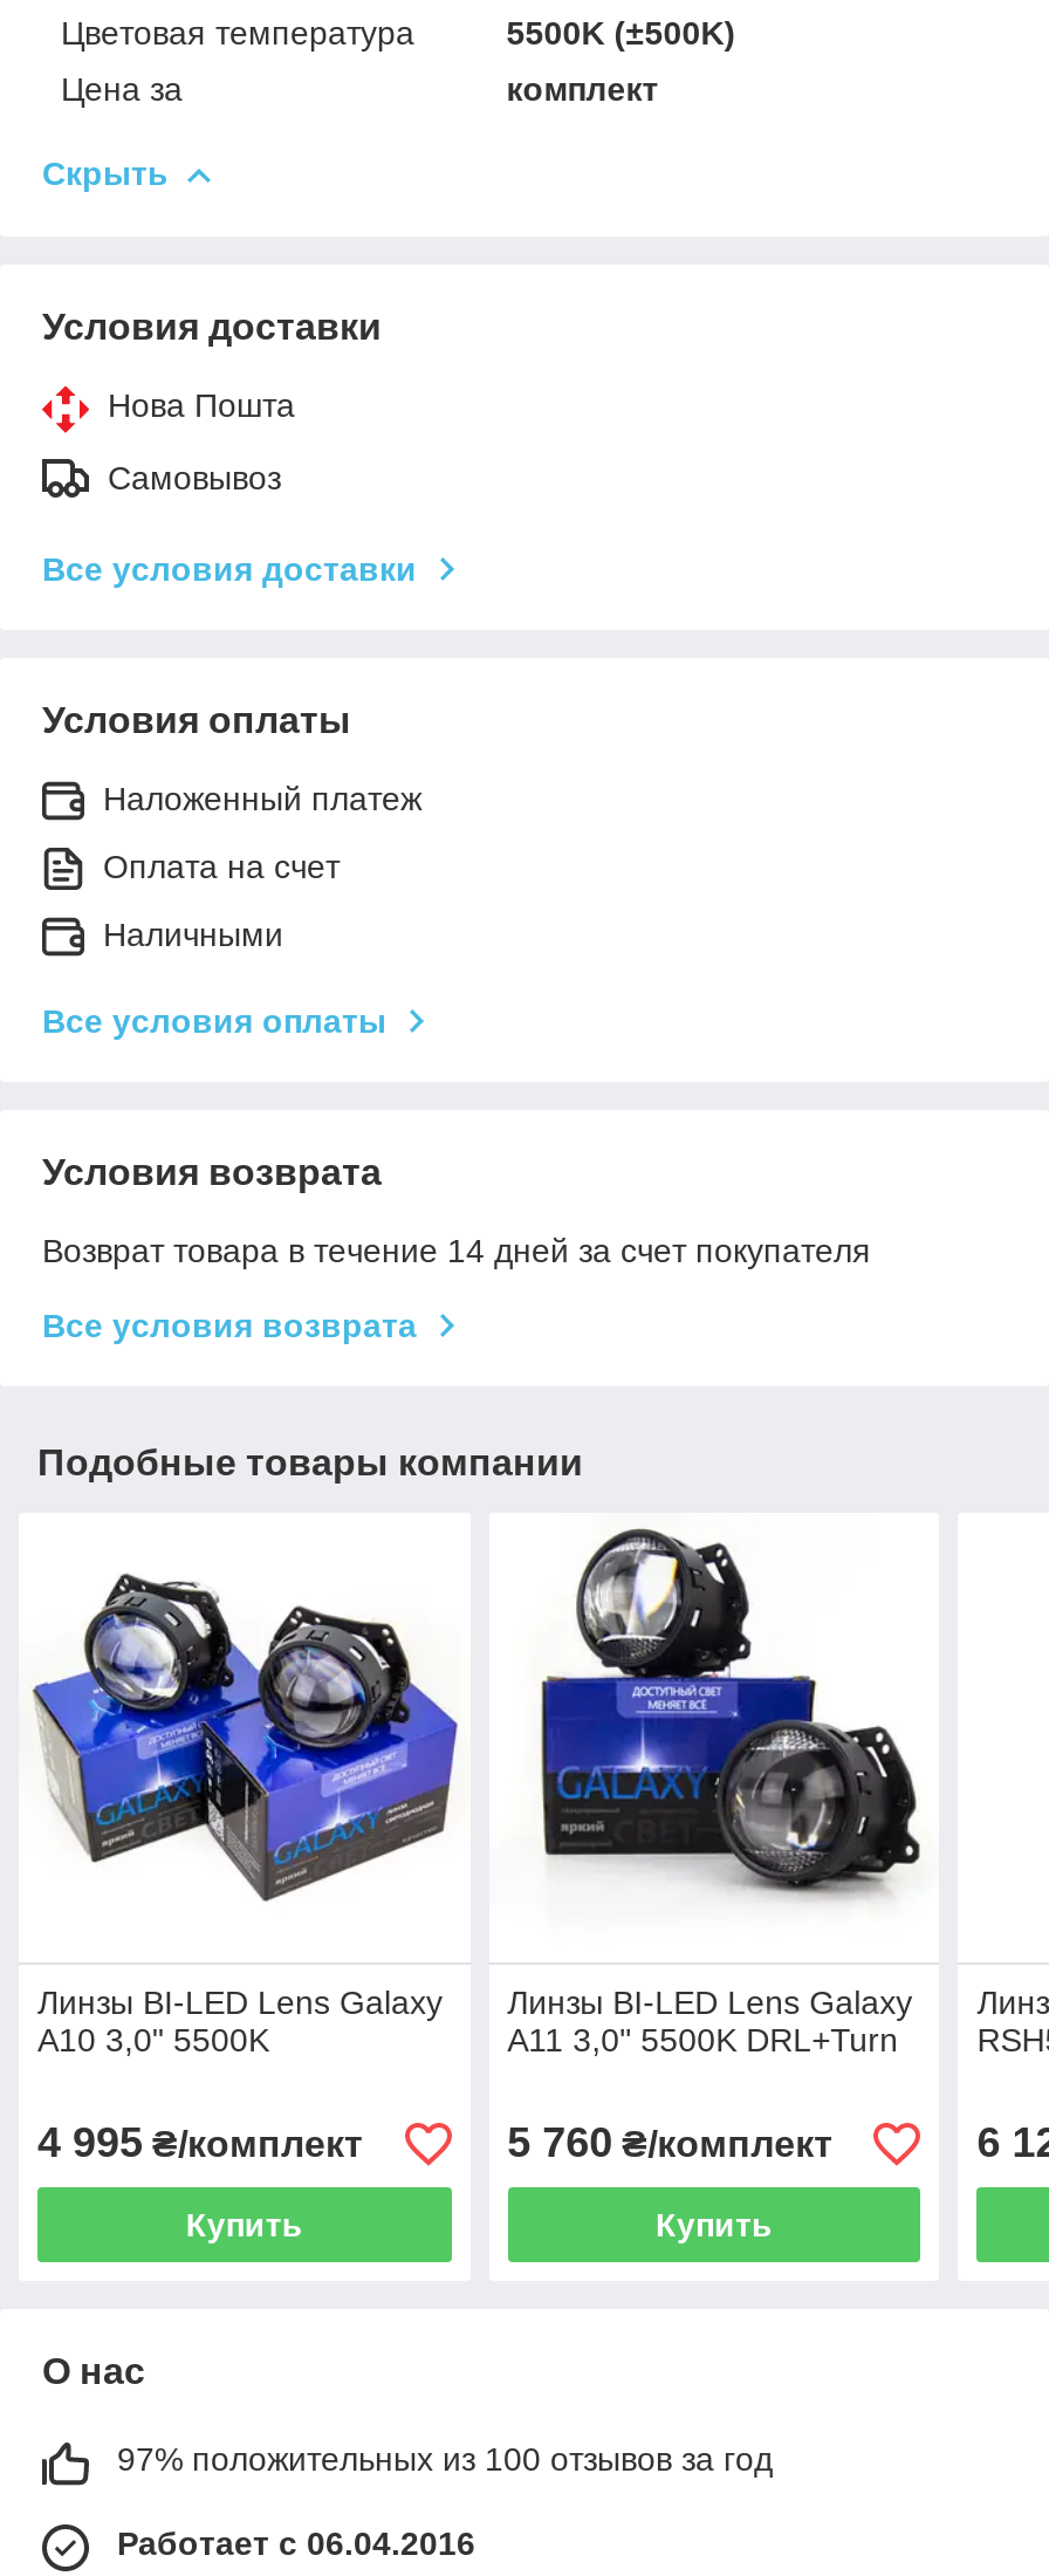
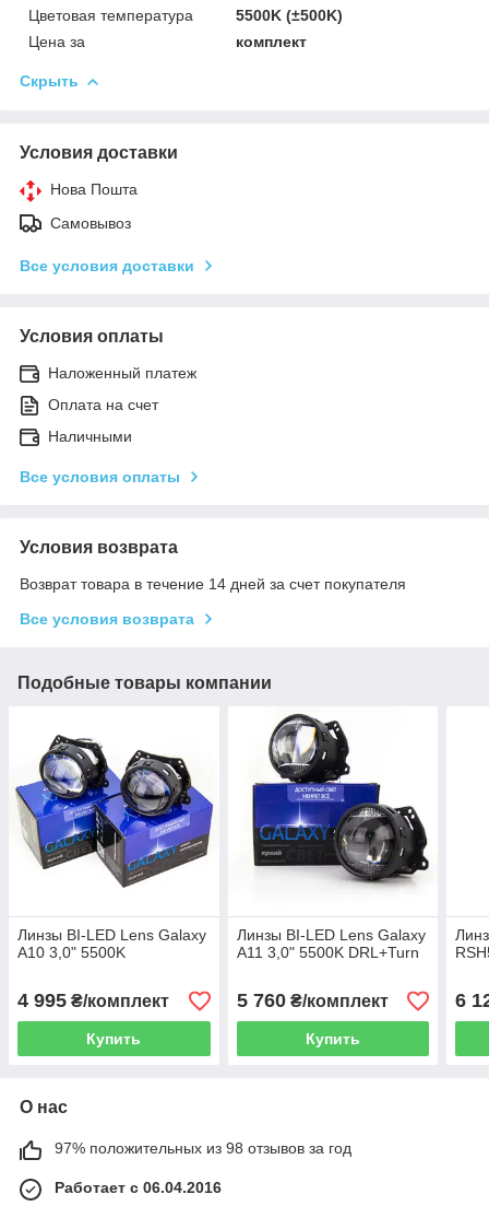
[117,2441,773,2479] 97% положительных из 100 отзывов за год -> [55,1140,351,1157] 97% положительных из 98 отзывов за год

